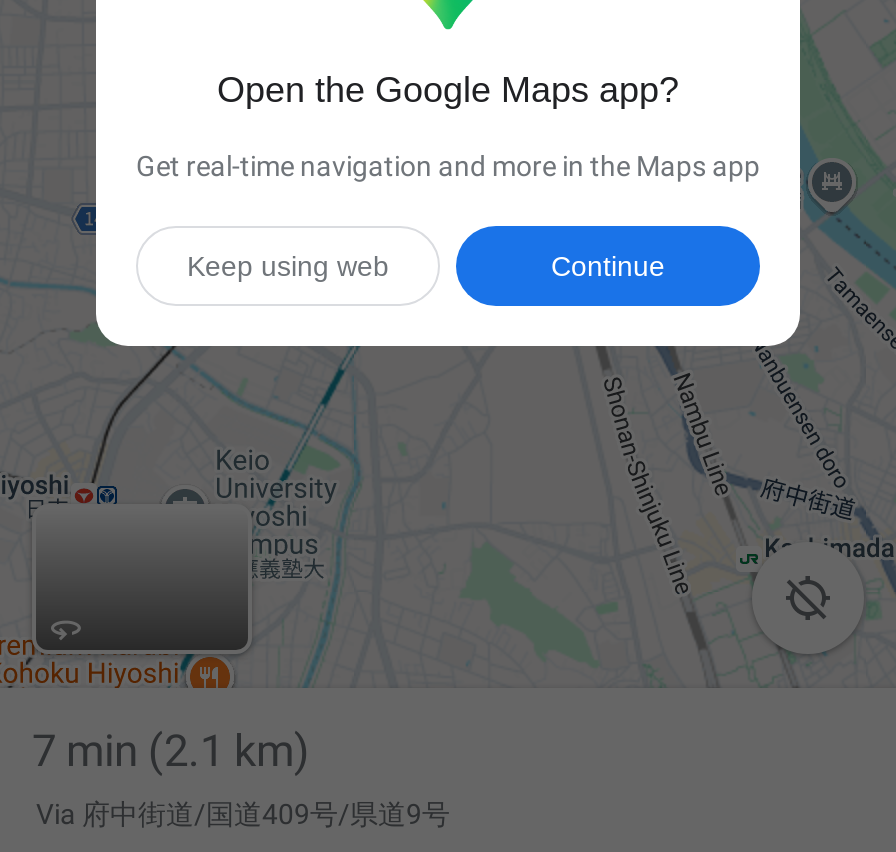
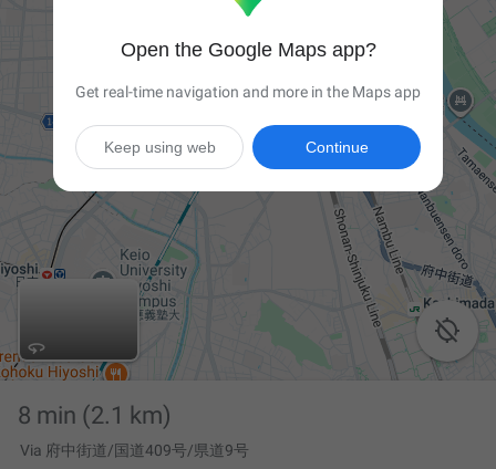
[32,726,310,776] 7 min (2.1 km) -> [18,402,172,429] 8 min (2.1 km)

